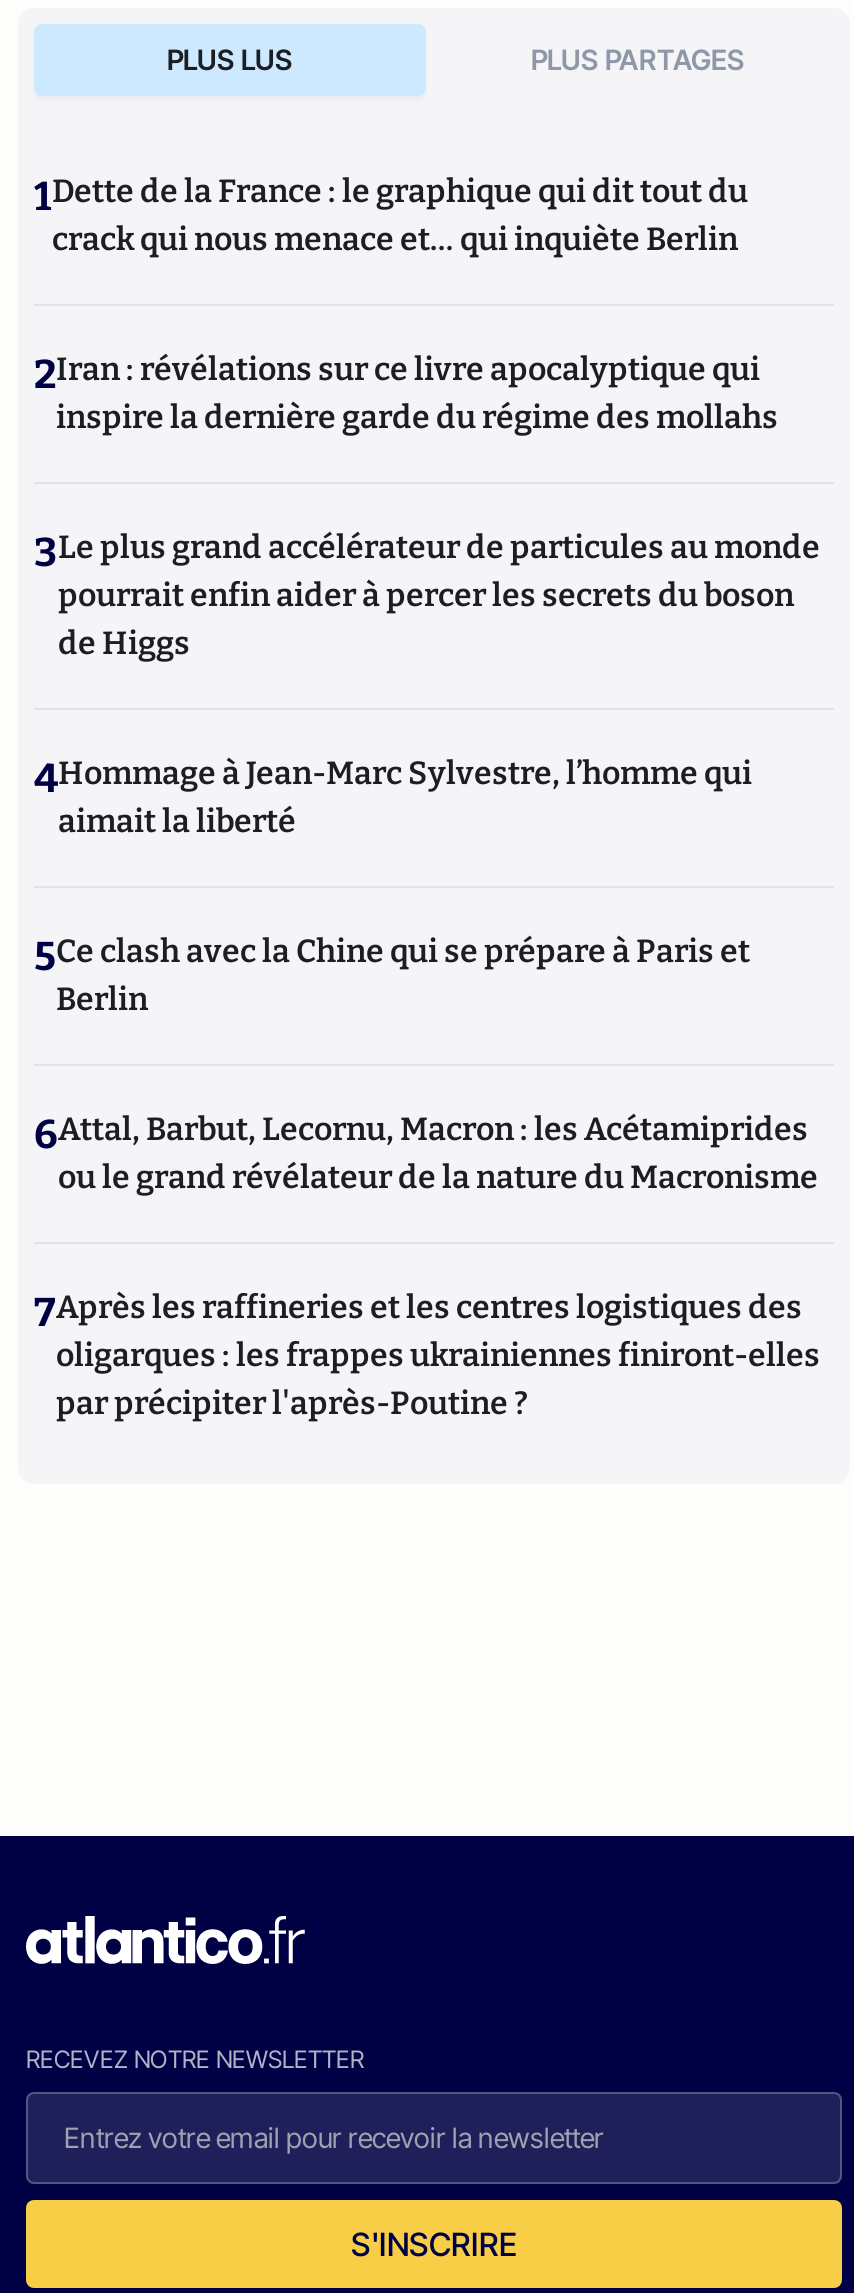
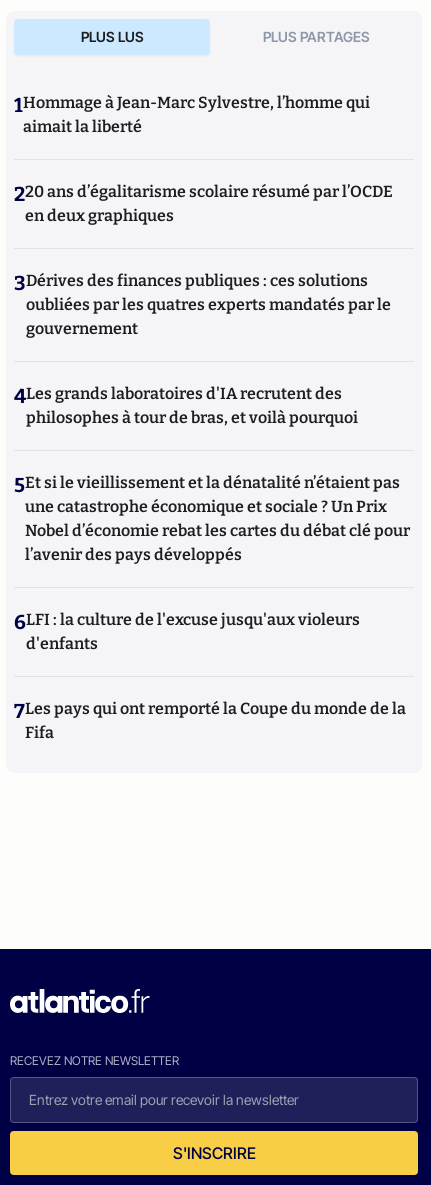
[34,172,820,802] 1Dette de la France : le graphique qui dit tout du | crack qui nous menace et… qui inquiète Berlin | 2Iran : révélations sur ce livre apocalyptique qui | inspire la dernière garde du régime des mollahs | 3Le plus grand accélérateur de particules au monde | pourrait enfin aider à percer les secrets du boson | de Higgs | 4Hommage à Jean-Marc Sylvestre, l’homme qui -> [14,93,370,117] 1Hommage à Jean-Marc Sylvestre, l’homme qui
moved [58,802,296,840] -> [23,117,142,136]: aimait la liberté
[34,932,820,1422] 5Ce clash avec la Chine qui se prépare à Paris et | Berlin | 6Attal, Barbut, Lecornu, Macron : les Acétamiprides | ou le grand révélateur de la nature du Macronisme | 7Après les raffineries et les centres logistiques des | oligarques : les frappes ukrainiennes finiront-elles | par précipiter l'après-Poutine ? -> [14,182,410,742] 220 ans d’égalitarisme scolaire résumé par l’OCDE | en deux graphiques | 3Dérives des finances publiques : ces solutions | oubliées par les quatres experts mandatés par le | gouvernement | 4Les grands laboratoires d'IA recrutent des | philosophes à tour de bras, et voilà pourquoi | 5Et si le vieillissement et la dénatalité n’étaient pas | une catastrophe économique et sociale ? Un Prix | Nobel d’économie rebat les cartes du débat clé pour | l’avenir des pays développés | 6LFI : la culture de l'excuse jusqu'aux violeurs | d'enfants | 7Les pays qui ont remporté la Coupe du monde de la | Fifa

